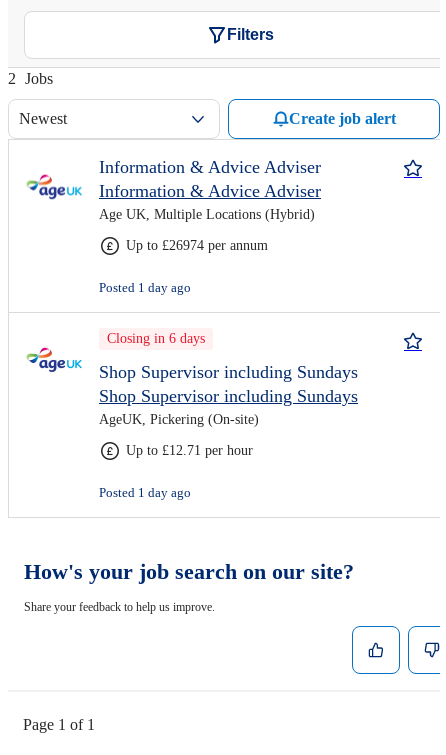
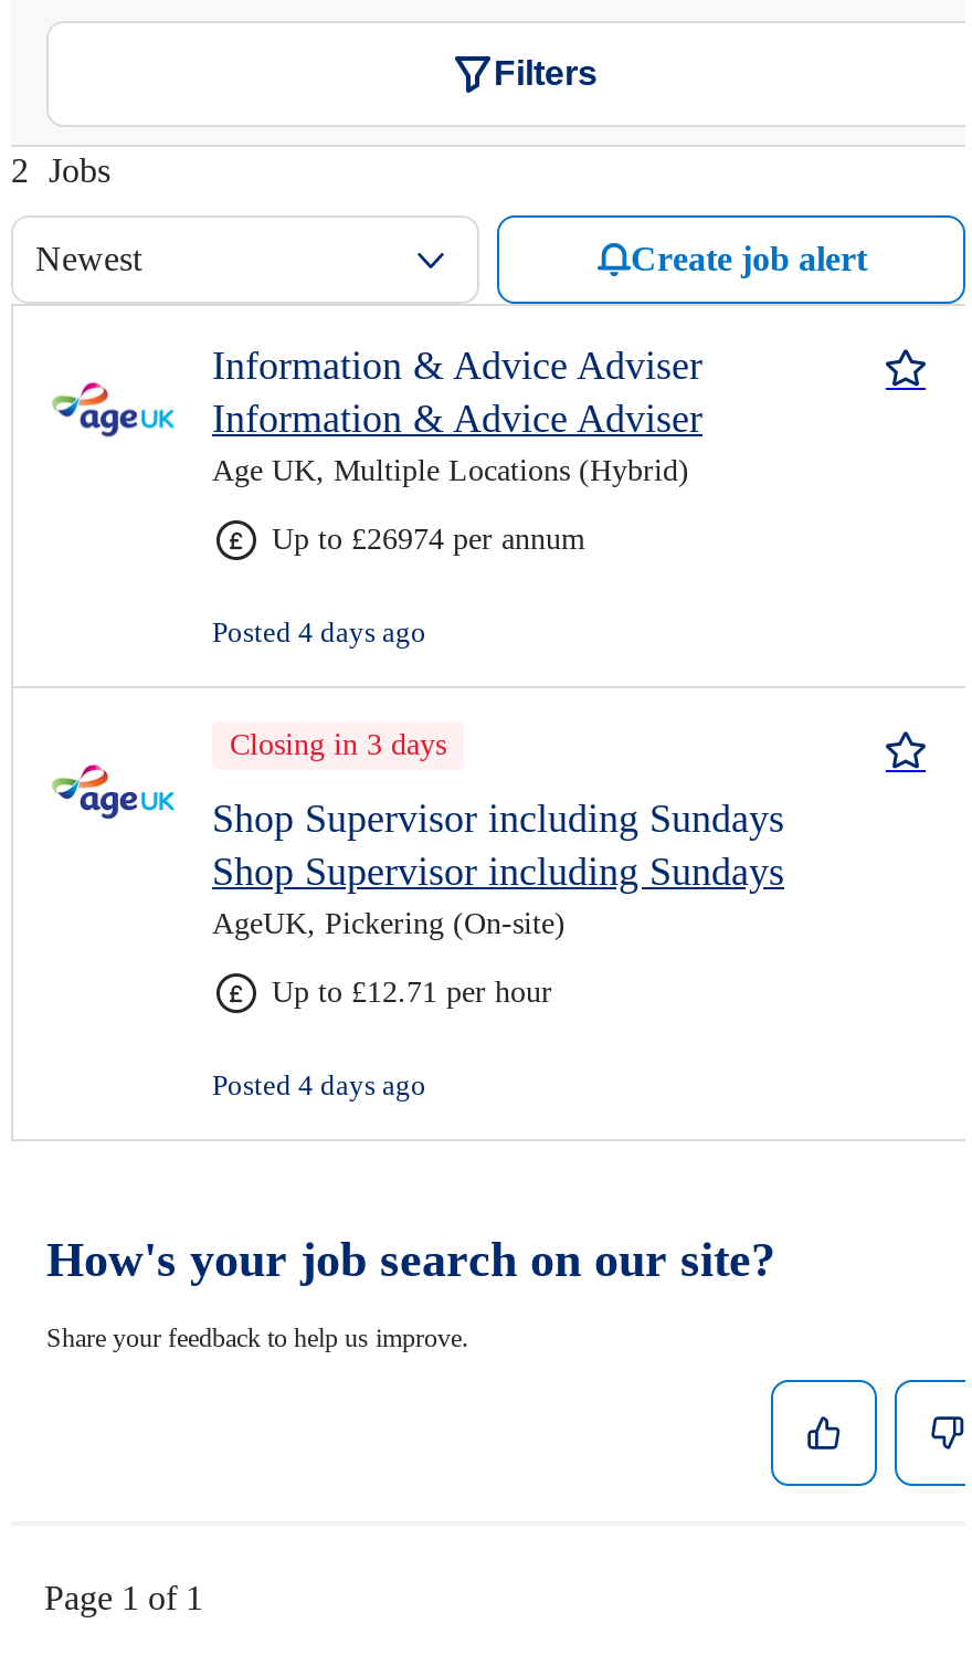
[99,280,191,295] Posted 1 day ago -> [212,615,426,649] Posted 4 days ago
[107,331,205,346] Closing in 6 days -> [230,728,446,761] Closing in 3 days
[99,485,191,500] Posted 1 day ago -> [212,1068,426,1101] Posted 4 days ago

